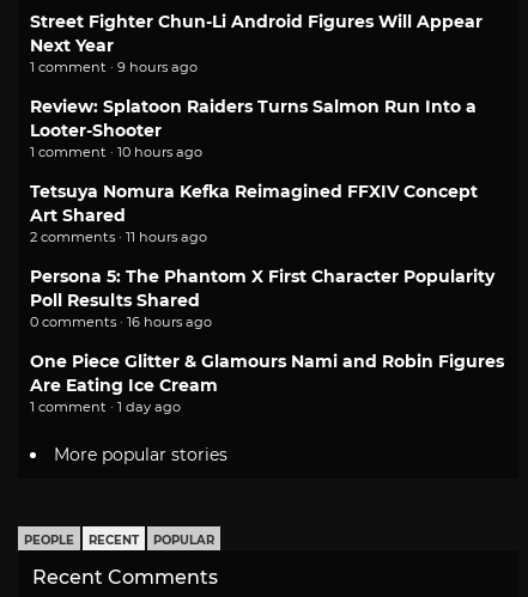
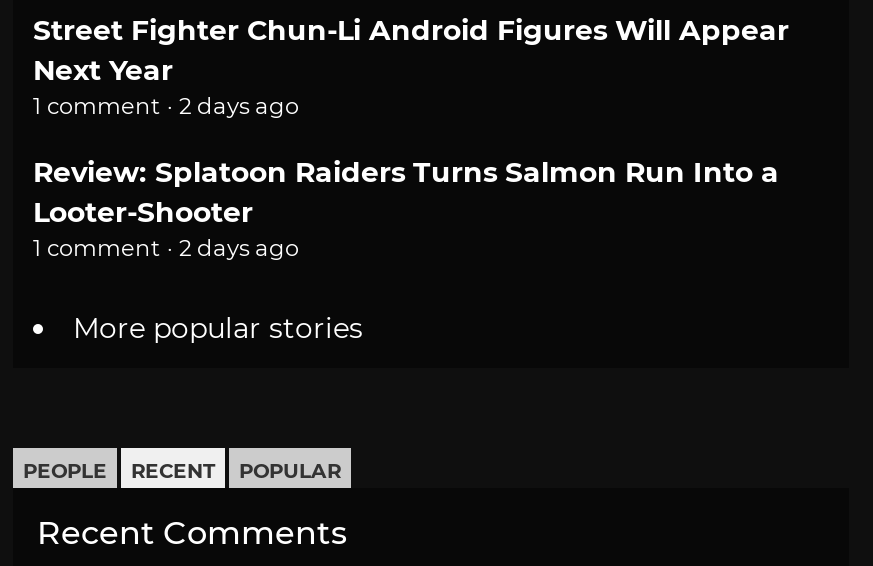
[30,59,198,75] 1 comment · 9 hours ago -> [33,92,299,120] 1 comment · 2 days ago
[30,143,504,415] 1 comment · 10 hours ago | Tetsuya Nomura Kefka Reimagined FFXIV Concept | Art Shared | 2 comments · 11 hours ago | Persona 5: The Phantom X First Character Popularity | Poll Results Shared | 0 comments · 16 hours ago | One Piece Glitter & Glamours Nami and Robin Figures | Are Eating Ice Cream | 1 comment · 1 day ago -> [33,234,299,262] 1 comment · 2 days ago

